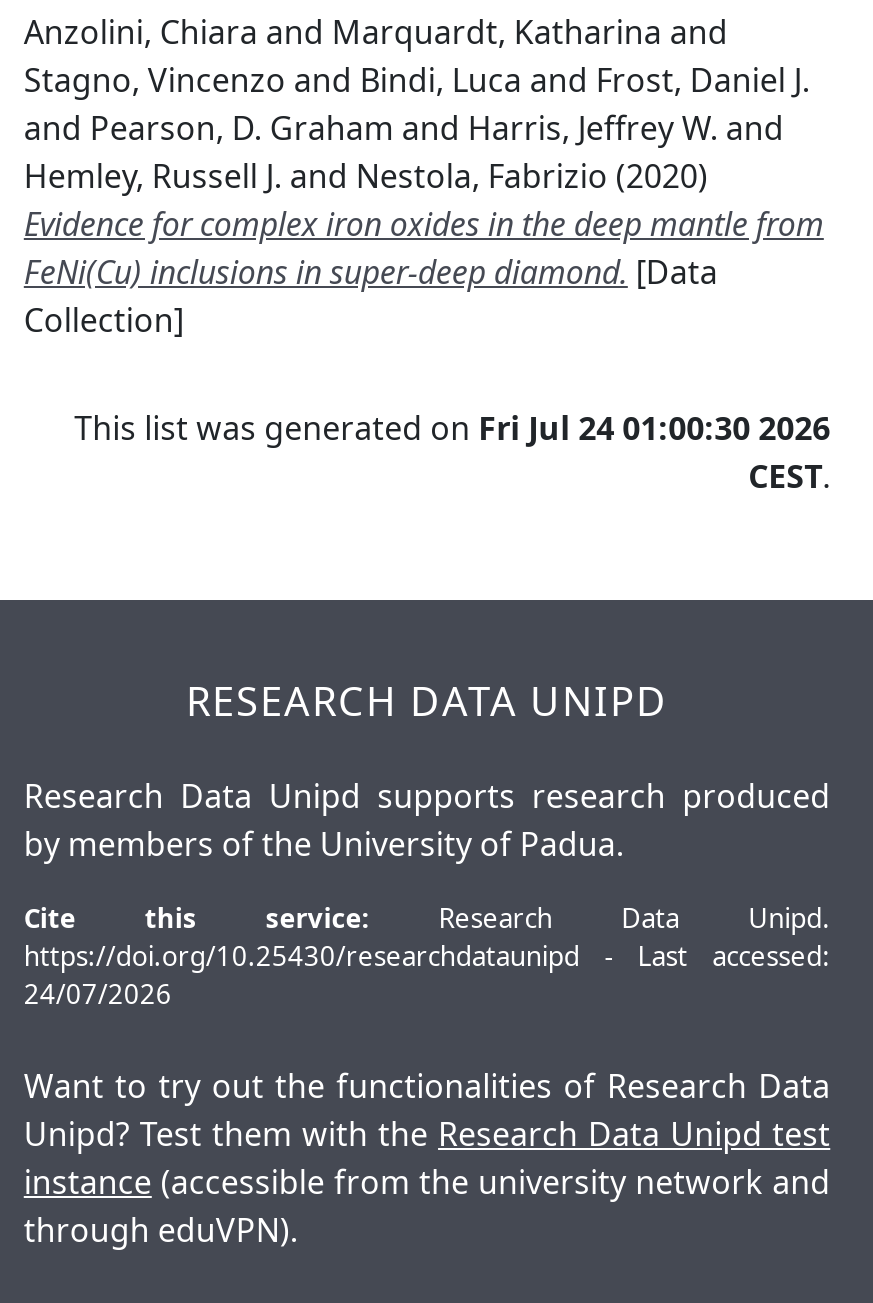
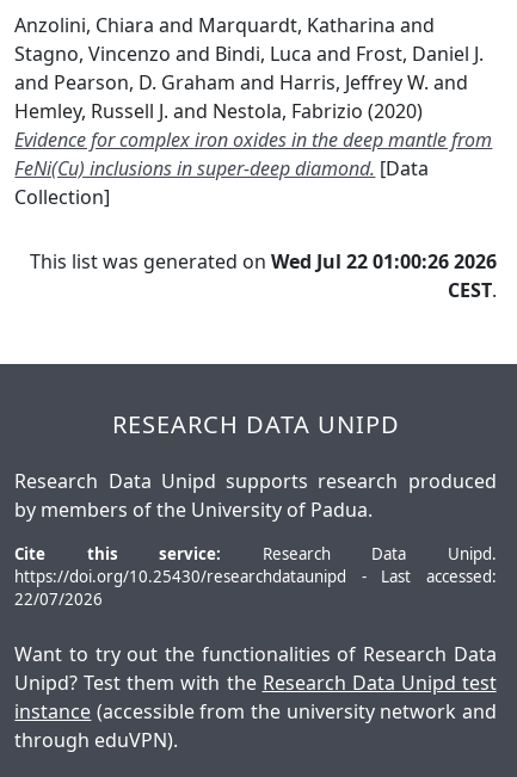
[74,406,830,450] This list was generated on Fri Jul 24 01:00:30 2026 -> [29,248,496,275] This list was generated on Wed Jul 22 01:00:26 2026
[24,976,172,1012] 24/07/2026 -> [15,588,103,610] 22/07/2026

